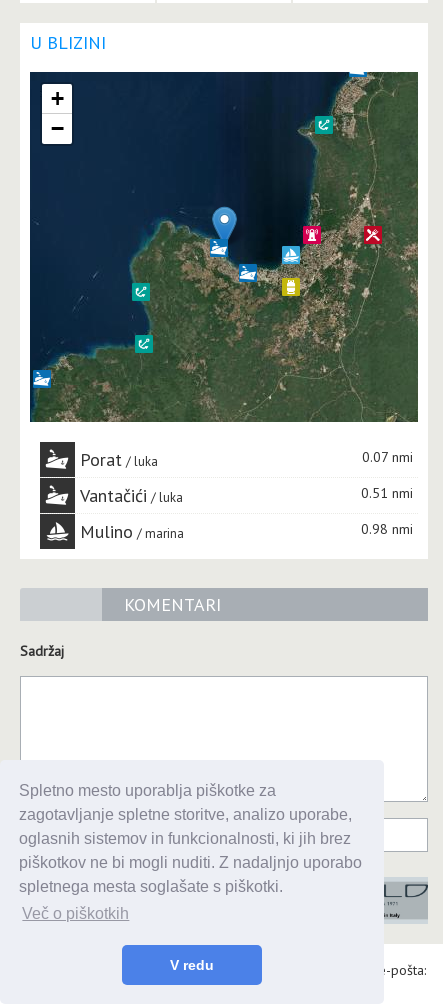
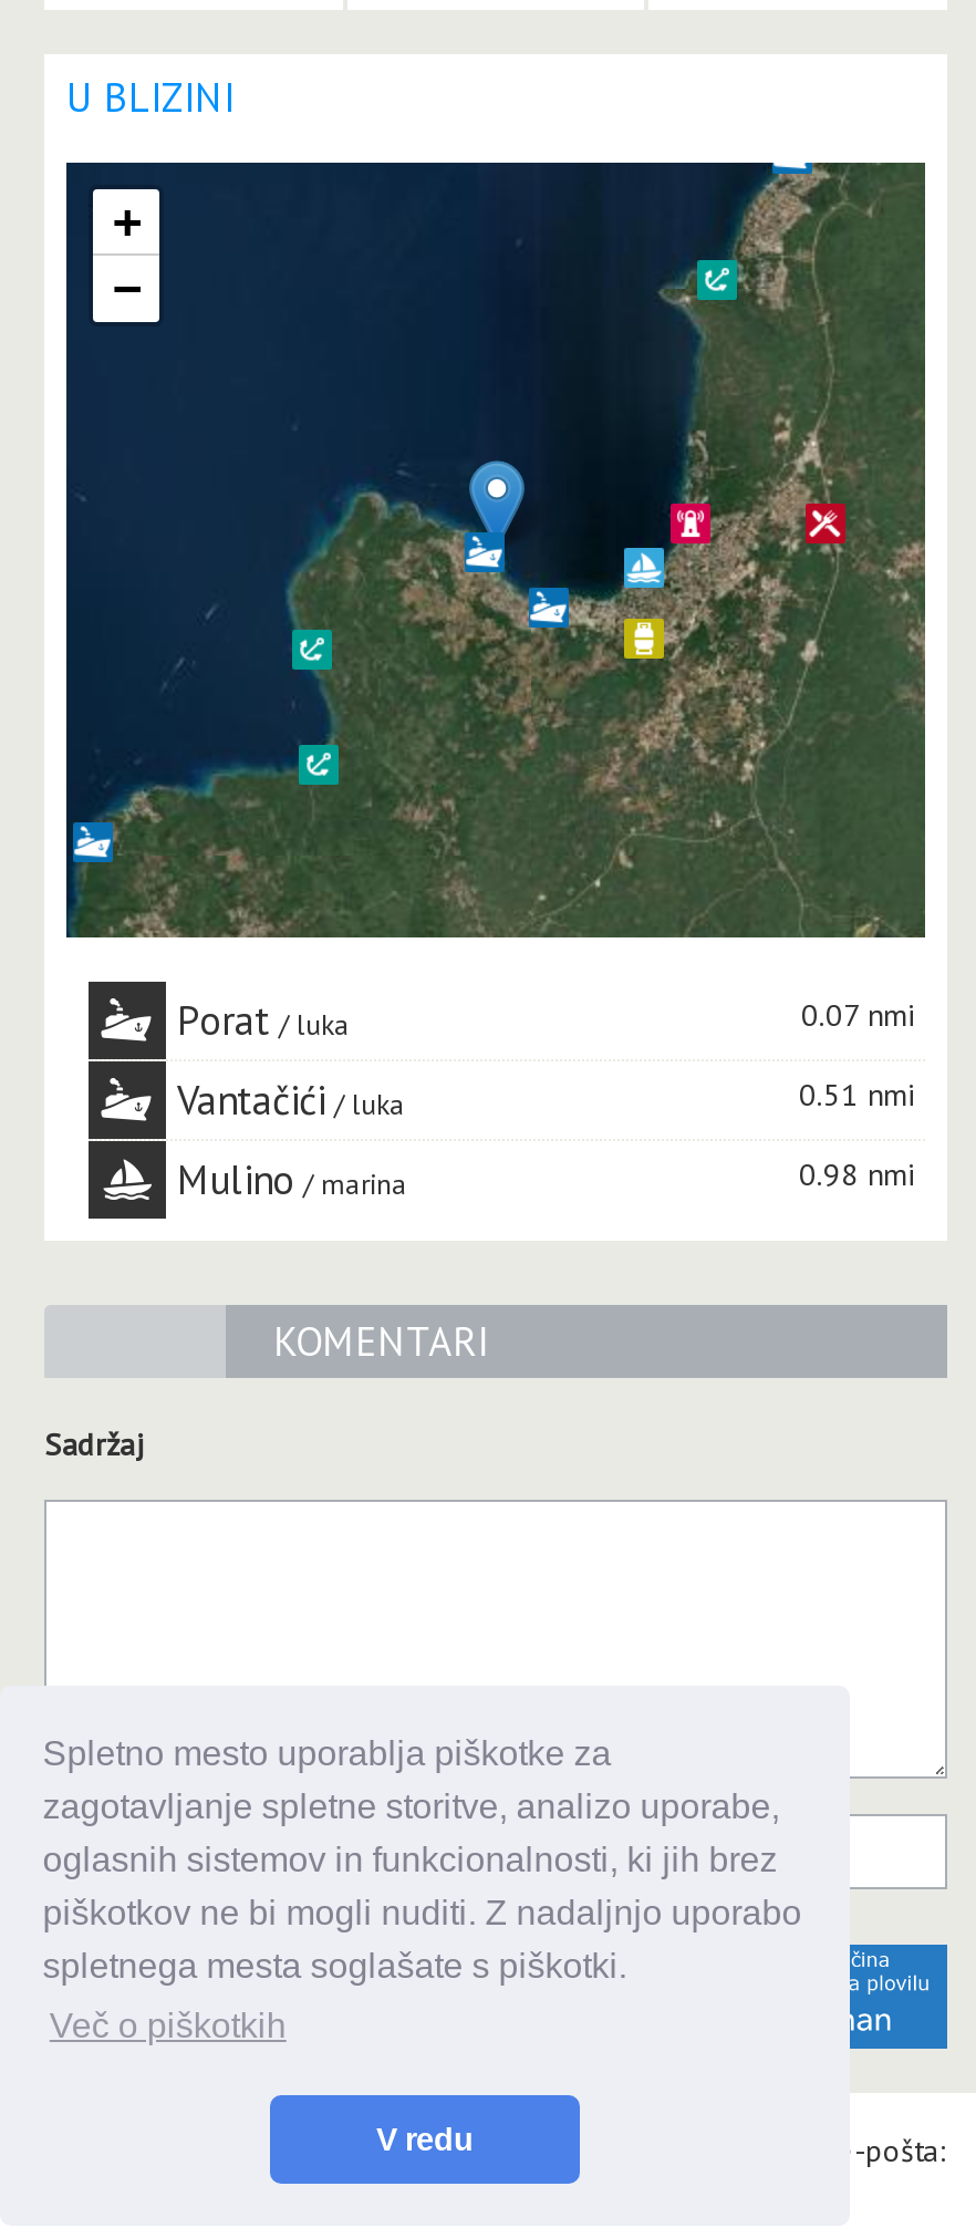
[383,877,429,924] [image] -> [848,1942,949,2051] [image]

